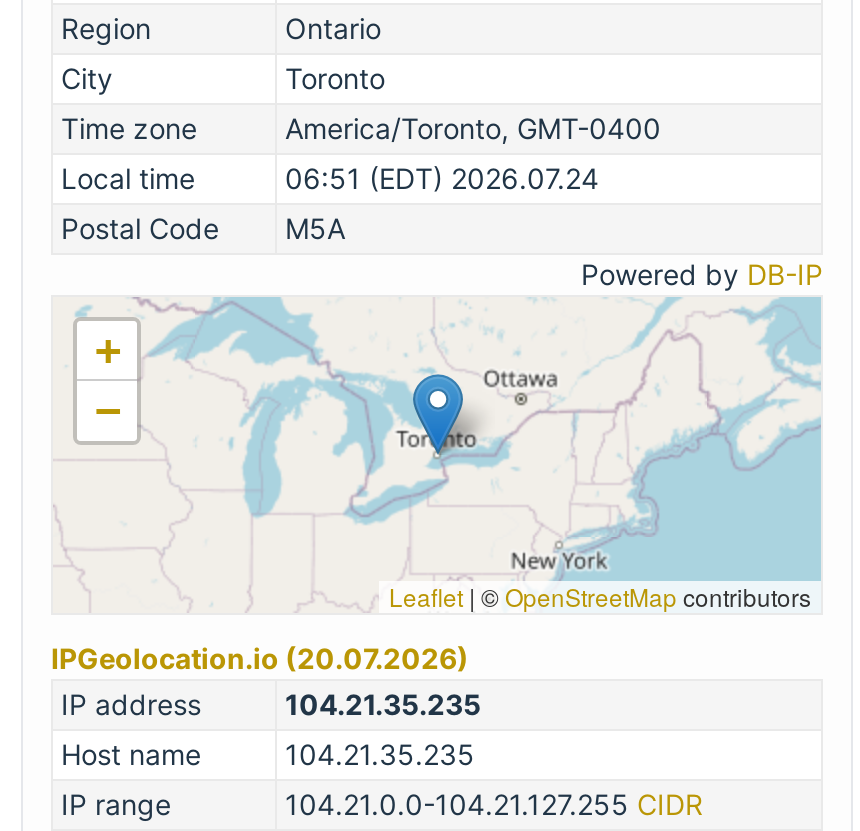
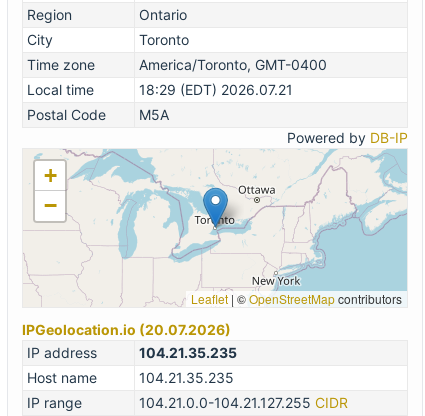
[285,161,599,195] 06:51 (EDT) 2026.07.24 -> [139,81,293,98] 18:29 (EDT) 2026.07.21

